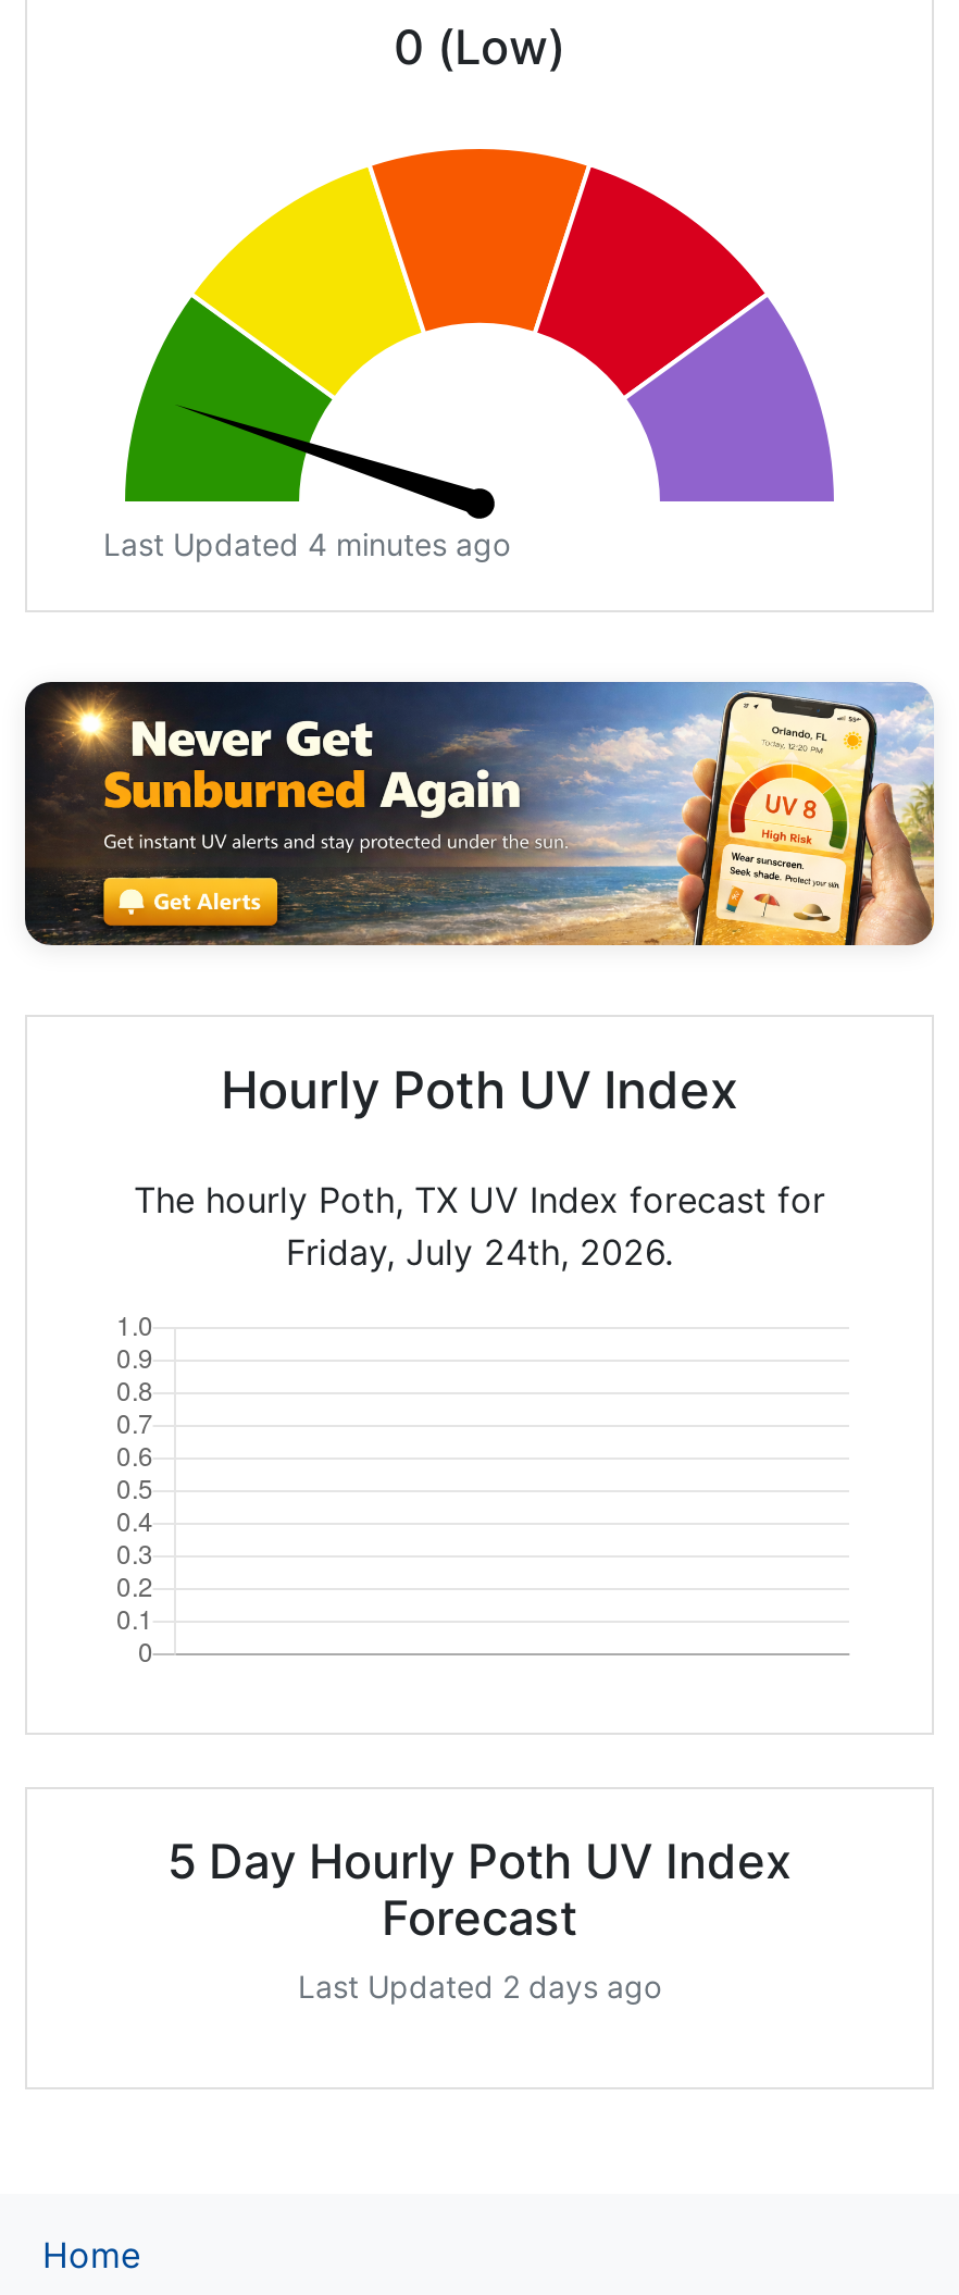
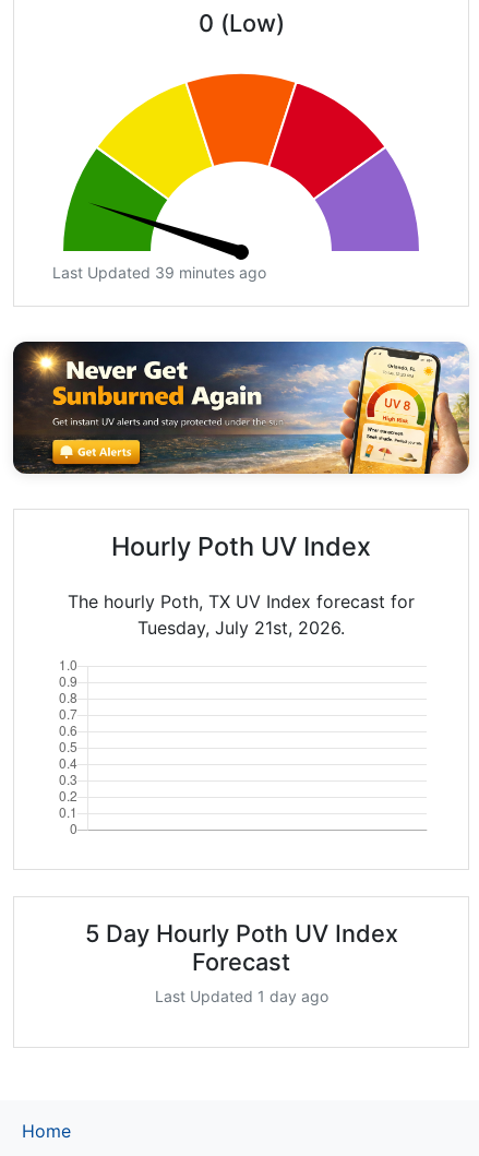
[103,526,510,563] Last Updated 4 minutes ago -> [52,263,266,282] Last Updated 39 minutes ago
[286,1230,673,1273] Friday, July 24th, 2026. -> [137,617,345,638] Tuesday, July 21st, 2026.
[298,1967,661,2004] Last Updated 2 days ago -> [154,987,328,1005] Last Updated 1 day ago

